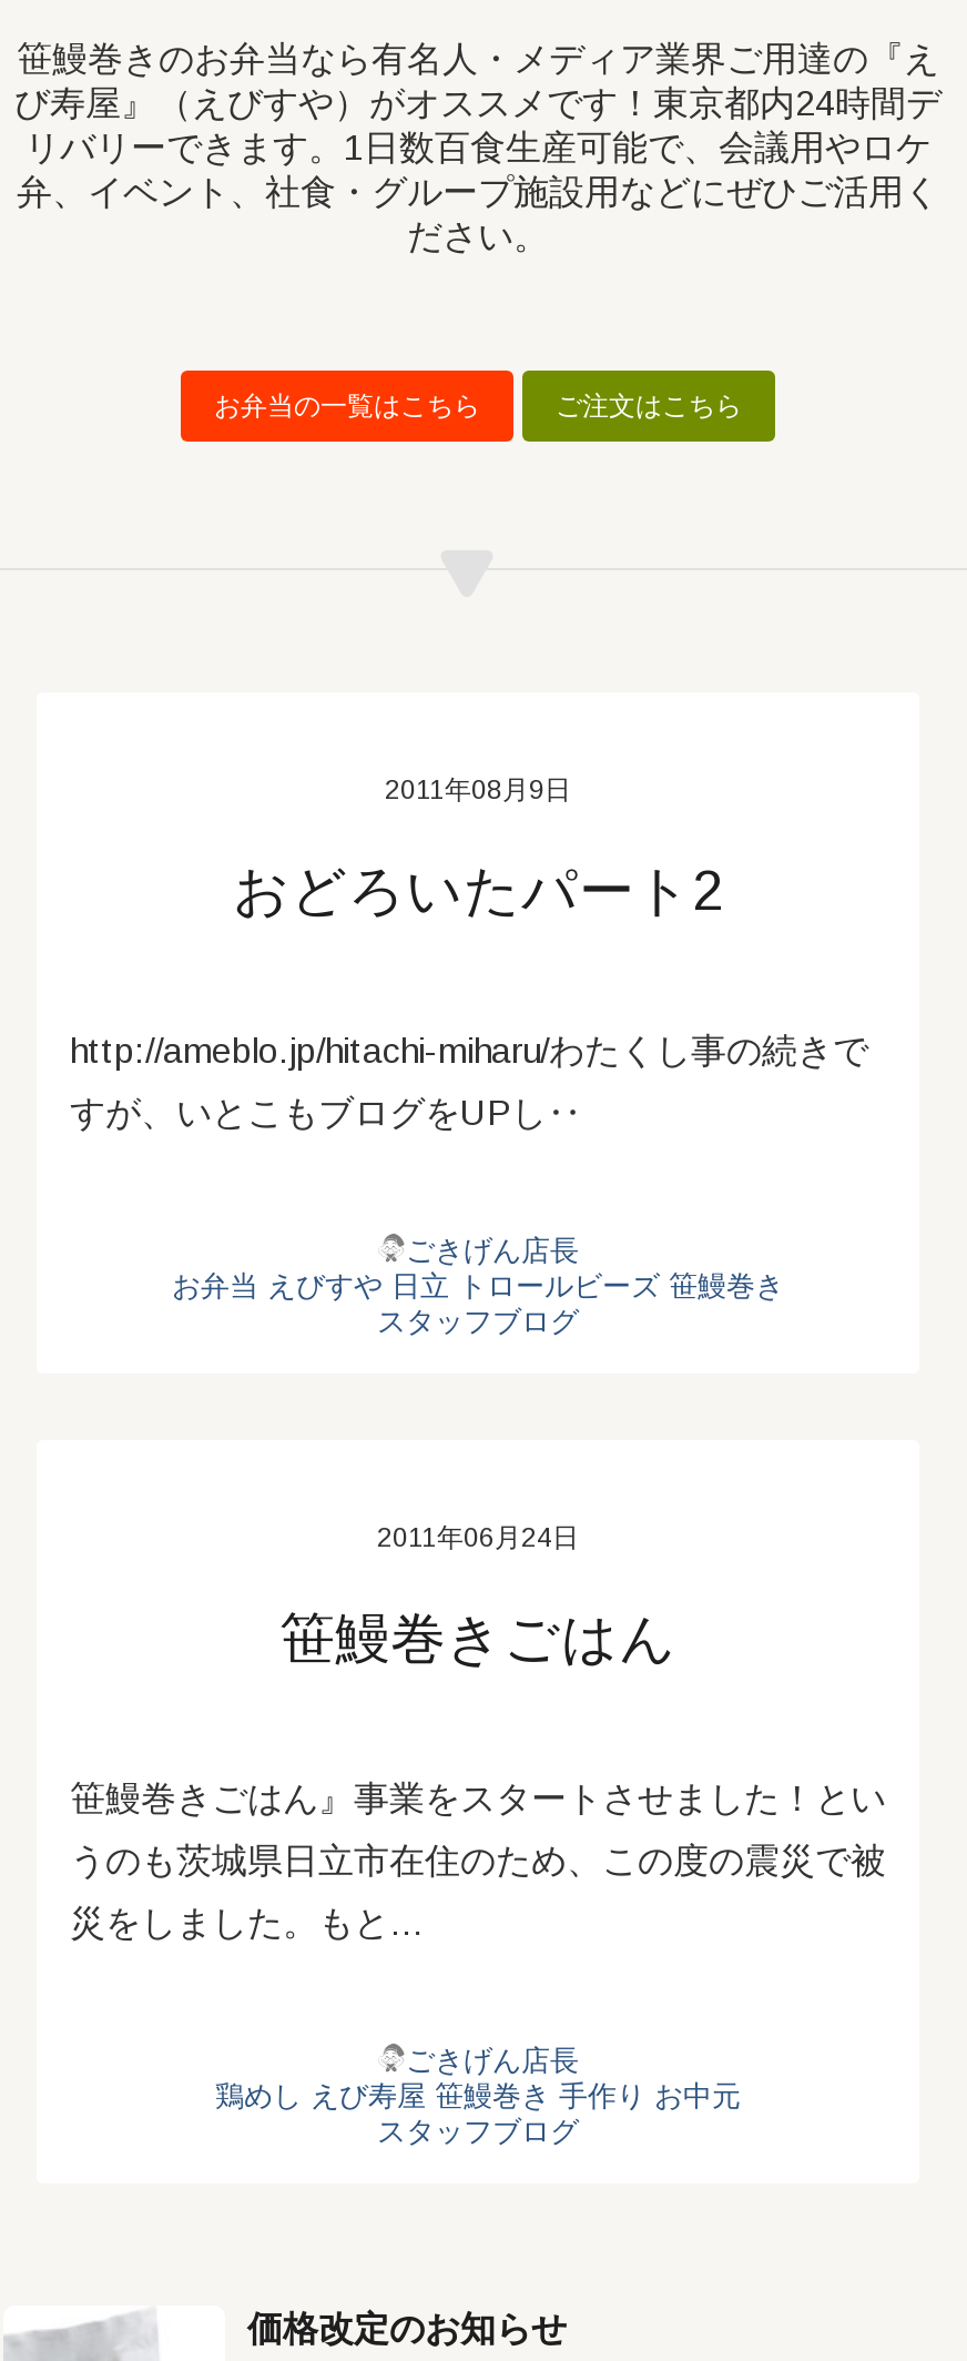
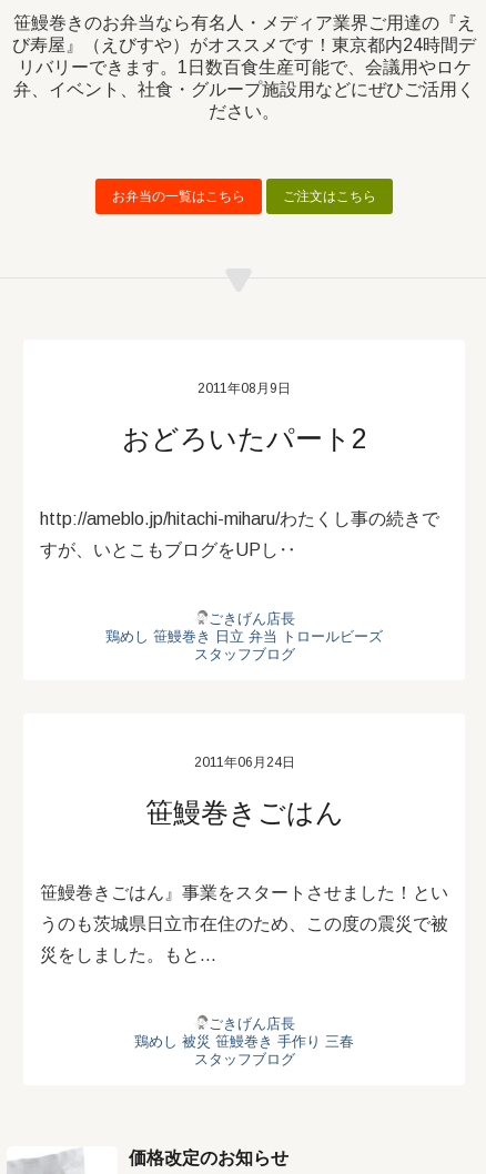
[172,1269,784,1303] お弁当 えびすや 日立 トロールビーズ 笹鰻巻き -> [105,628,383,645] 鶏めし 笹鰻巻き 日立 弁当 トロールビーズ
[215,2079,741,2112] 鶏めし えび寿屋 笹鰻巻き 手作り お中元 -> [134,1033,354,1050] 鶏めし 被災 笹鰻巻き 手作り 三春

